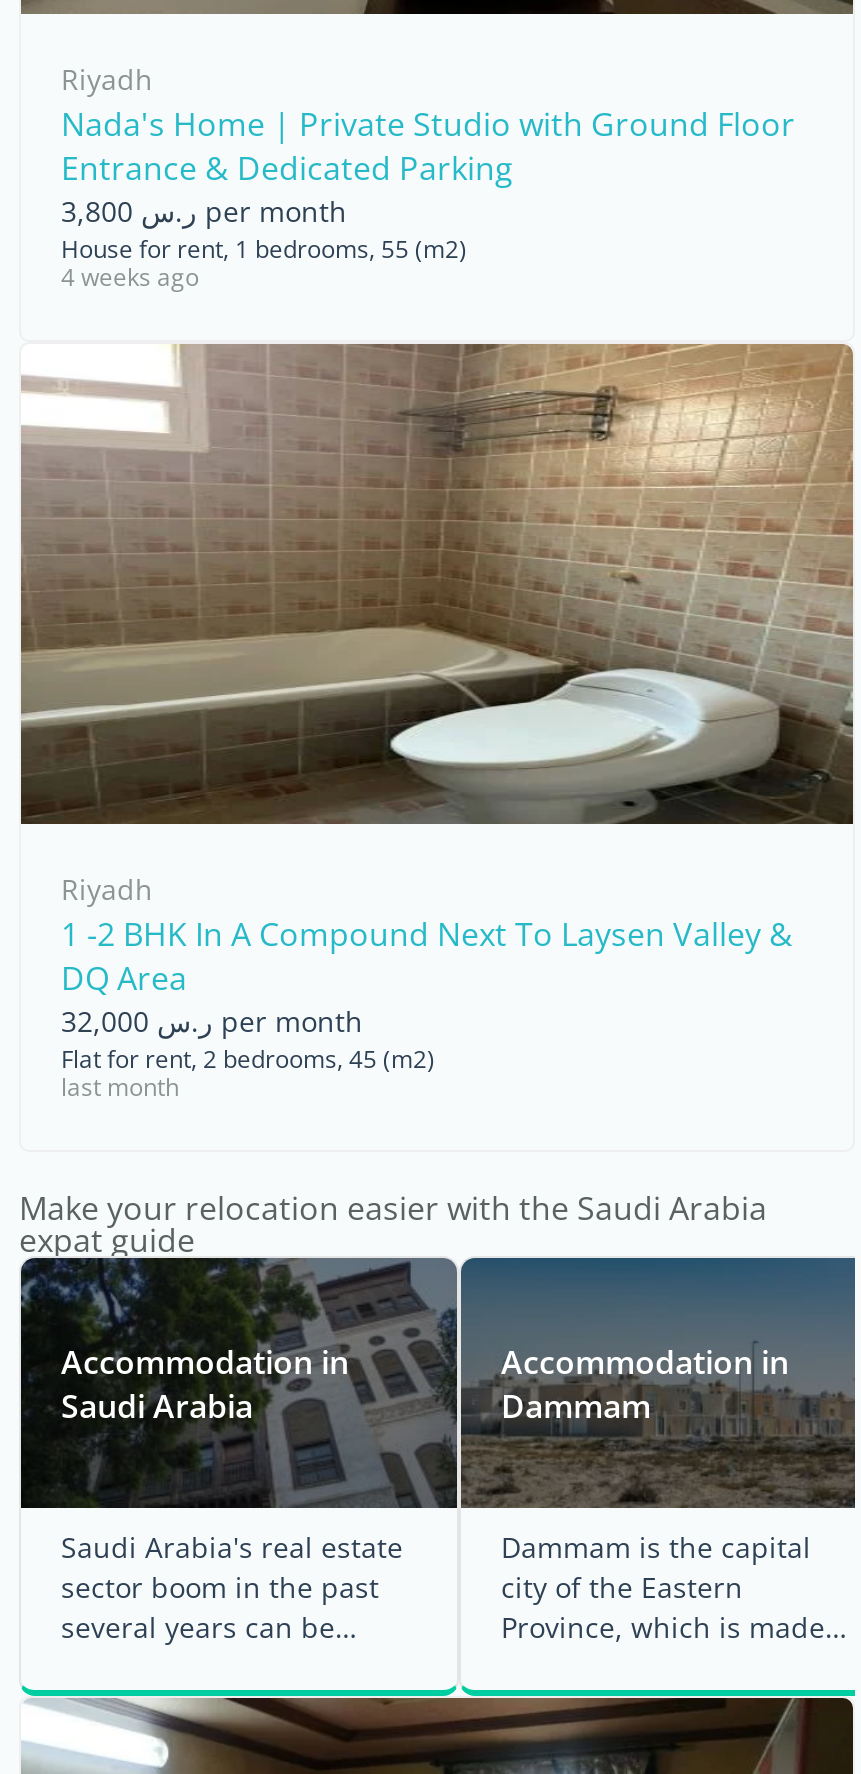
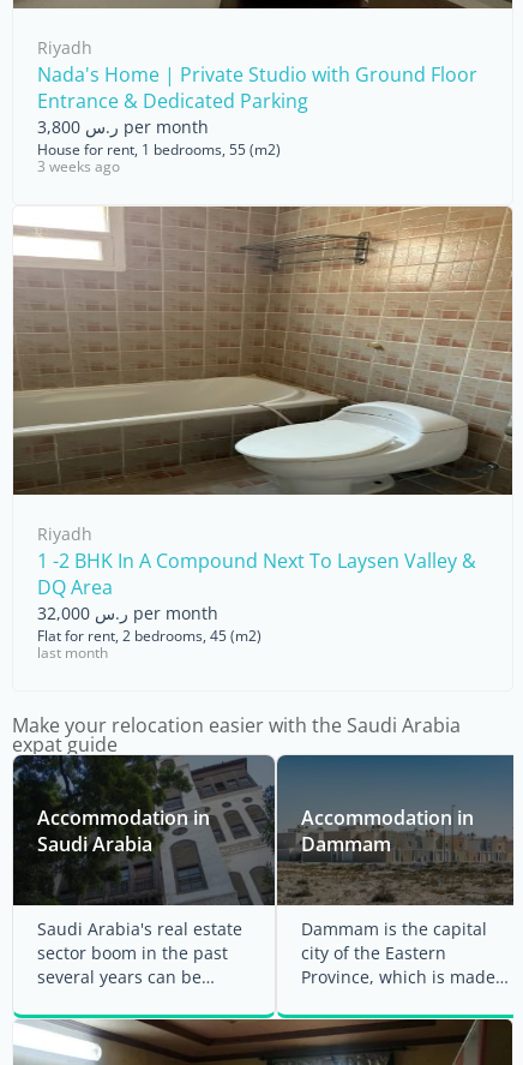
[61,260,199,294] 4 weeks ago -> [37,156,120,176] 3 weeks ago

